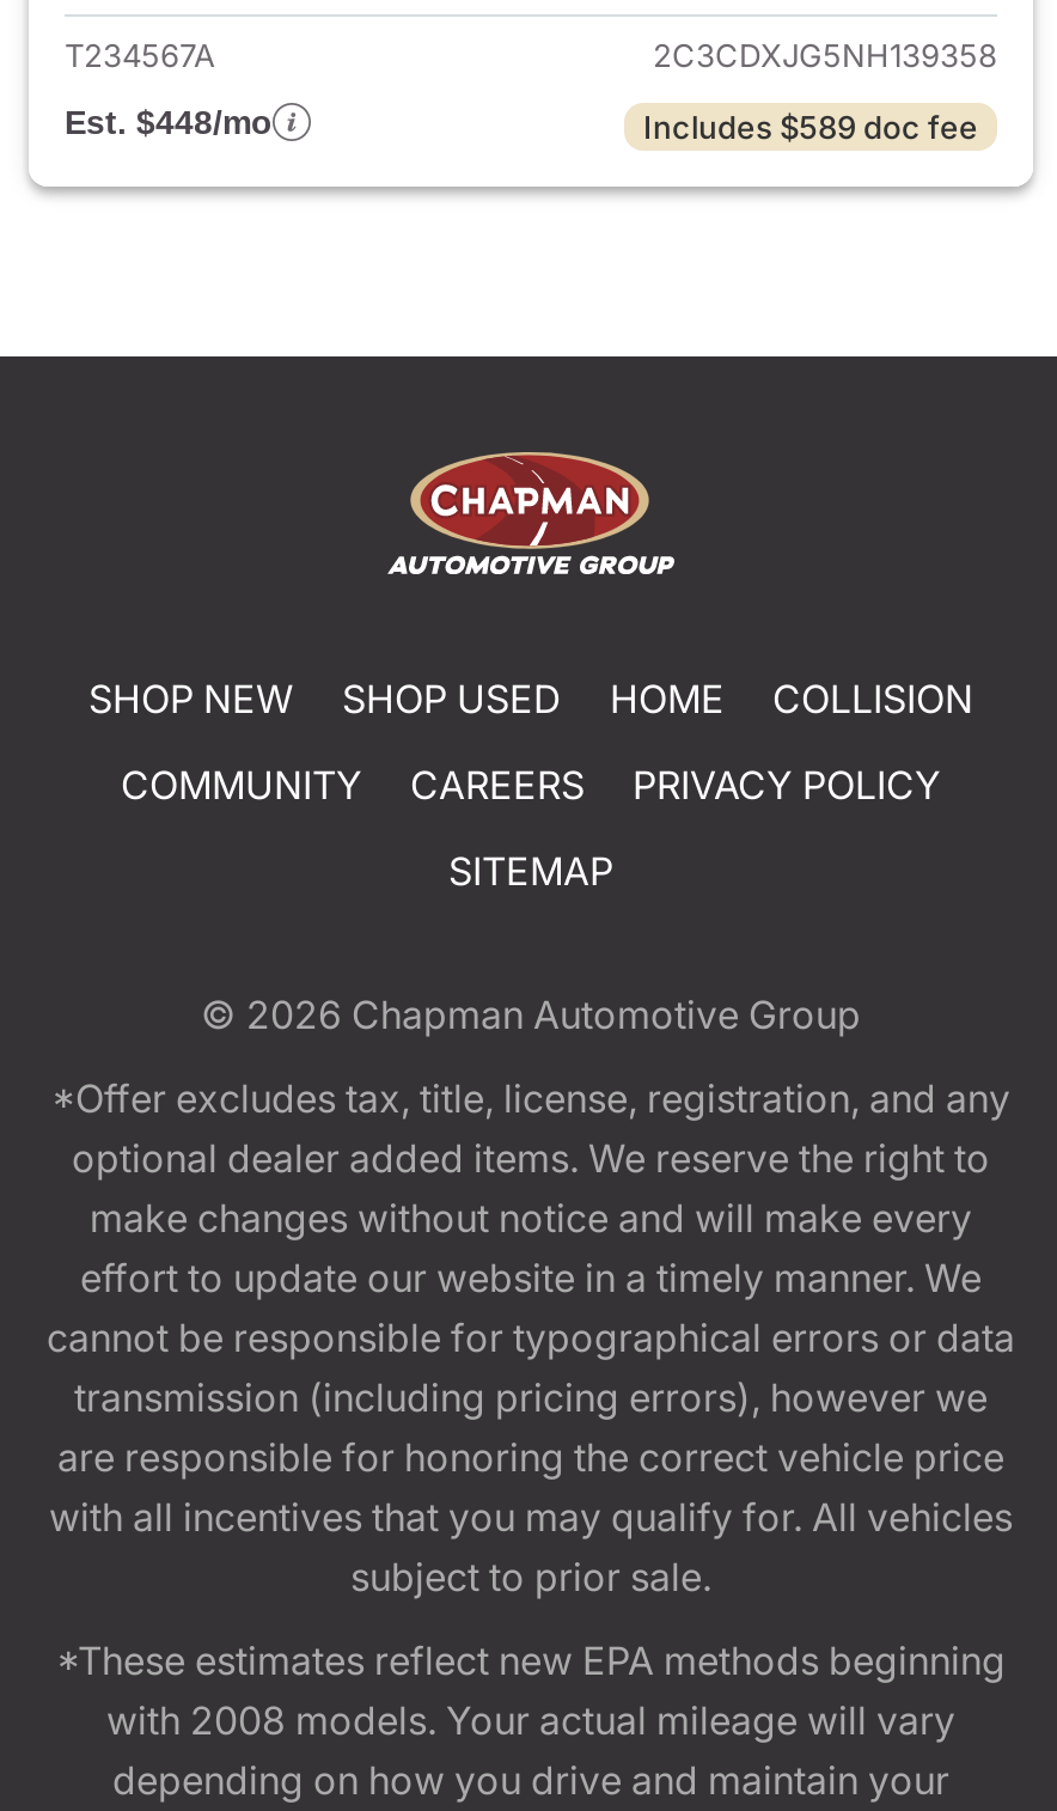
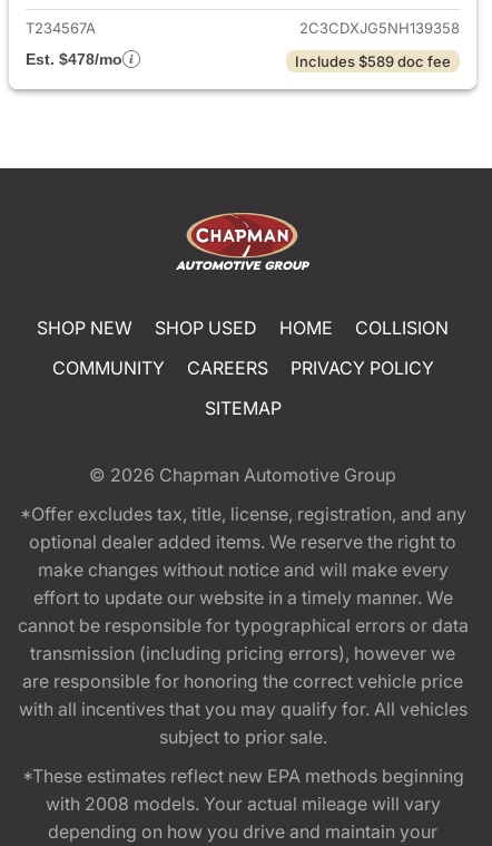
[65,103,273,141] Est. $448/mo -> [26,50,122,68] Est. $478/mo

